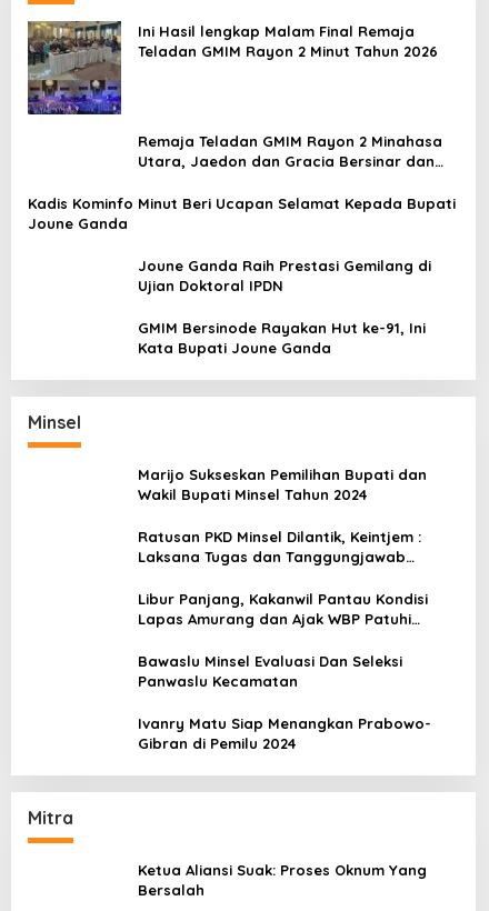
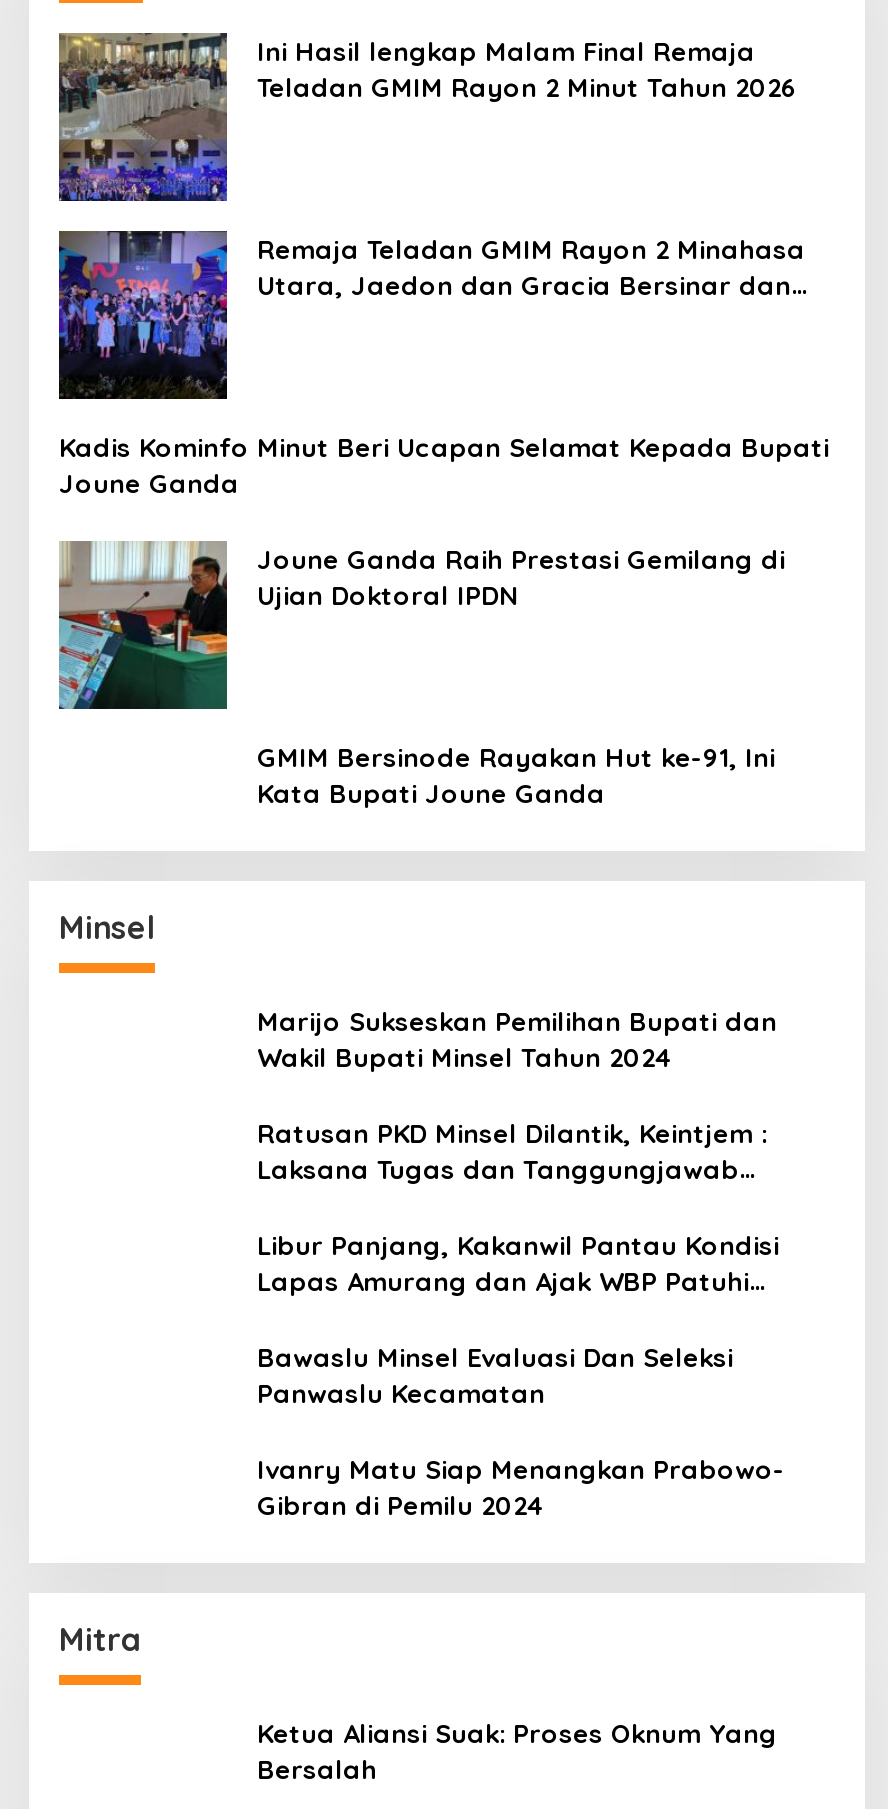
none -> [57,229,229,401] [image]
none -> [57,539,229,711] [image]

